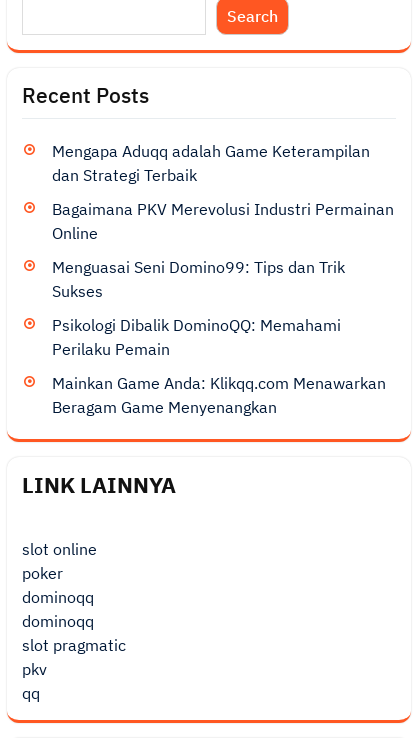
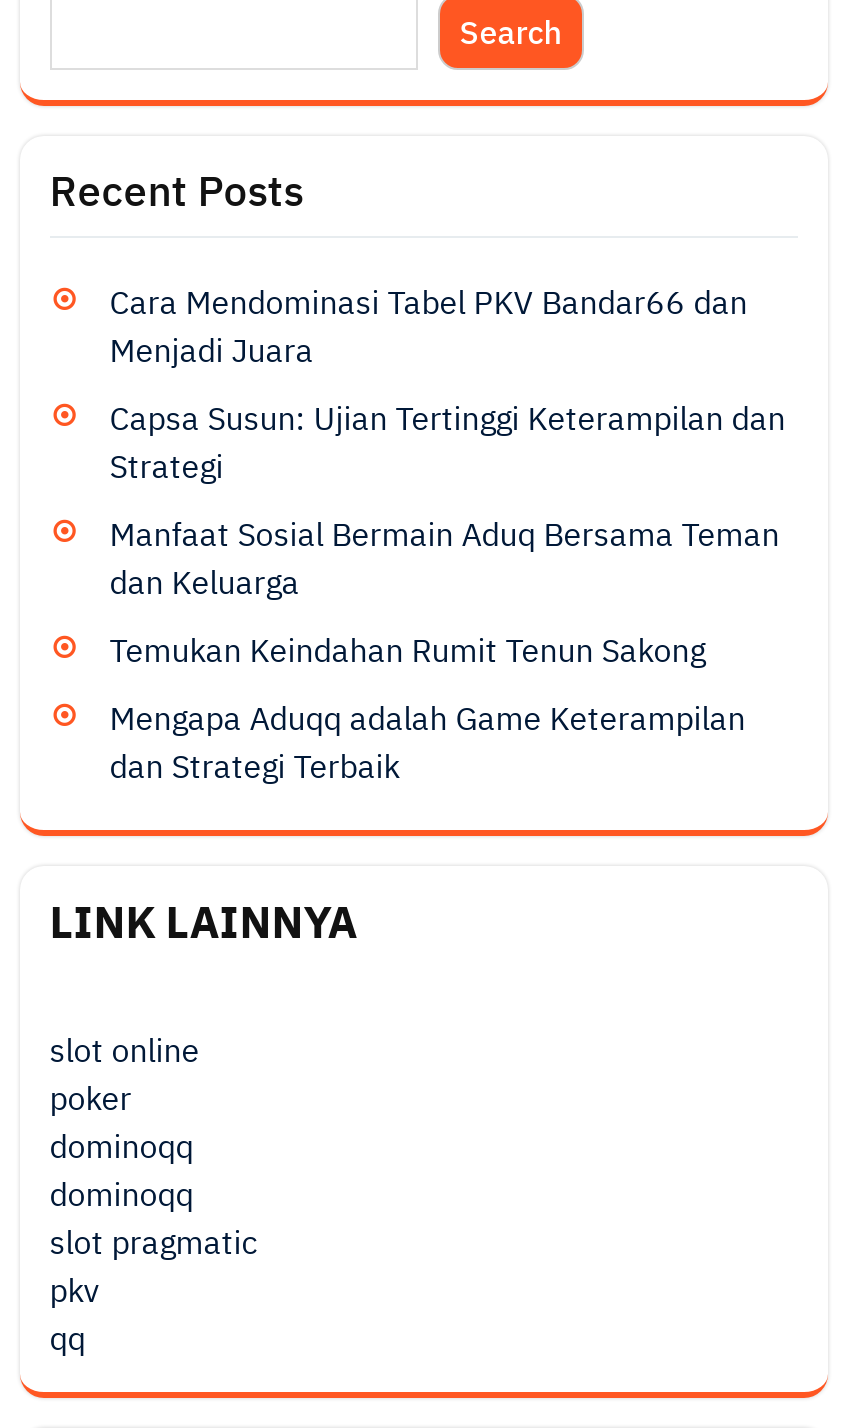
none -> [109,282,785,670] Cara Mendominasi Tabel PKV Bandar66 dan | Menjadi Juara | Capsa Susun: Ujian Tertinggi Keterampilan dan | Strategi | Manfaat Sosial Bermain Aduq Bersama Teman | dan Keluarga | Temukan Keindahan Rumit Tenun Sakong
moved [52,141,370,185] -> [109,698,745,786]: Mengapa Aduqq adalah Game Keterampilan | dan Strategi Terbaik
[52,199,394,417] Bagaimana PKV Merevolusi Industri Permainan | Online | Menguasai Seni Domino99: Tips dan Trik | Sukses | Psikologi Dibalik DominoQQ: Memahami | Perilaku Pemain | Mainkan Game Anda: Klikqq.com Menawarkan | Beragam Game Menyenangkan -> none

